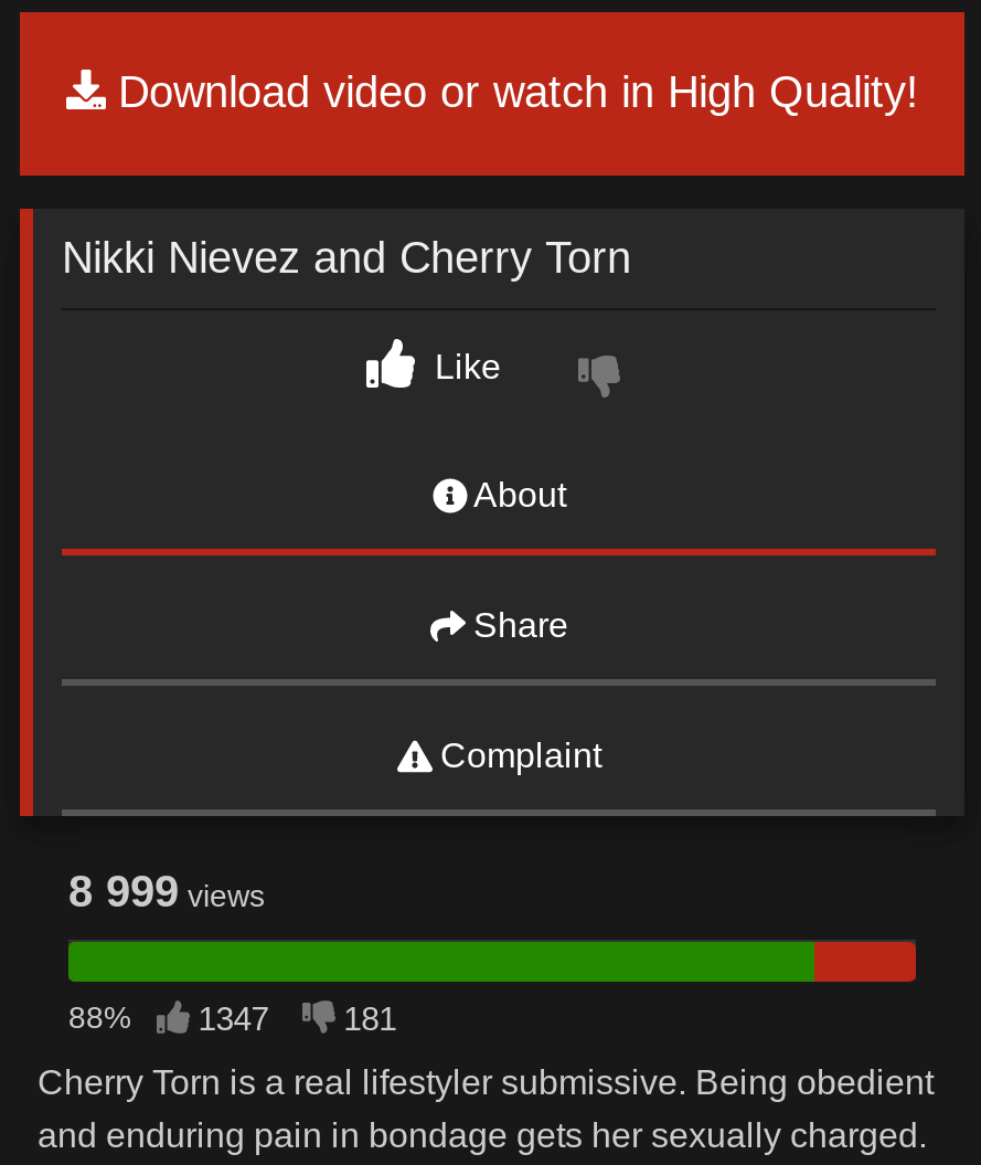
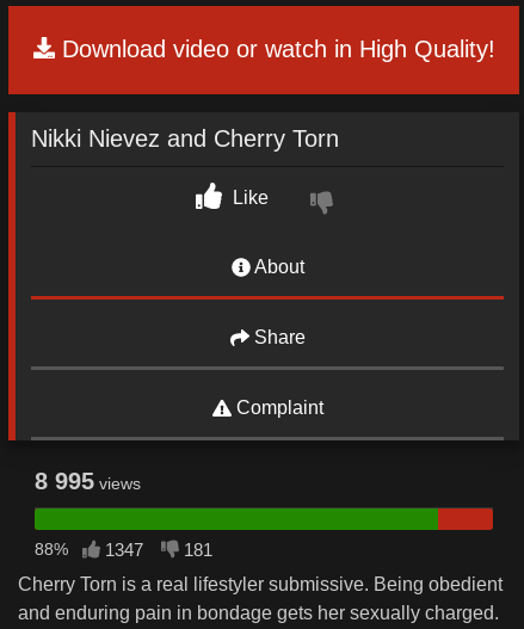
[68,866,265,915] 8 999 views -> [35,468,141,494] 8 995 views

